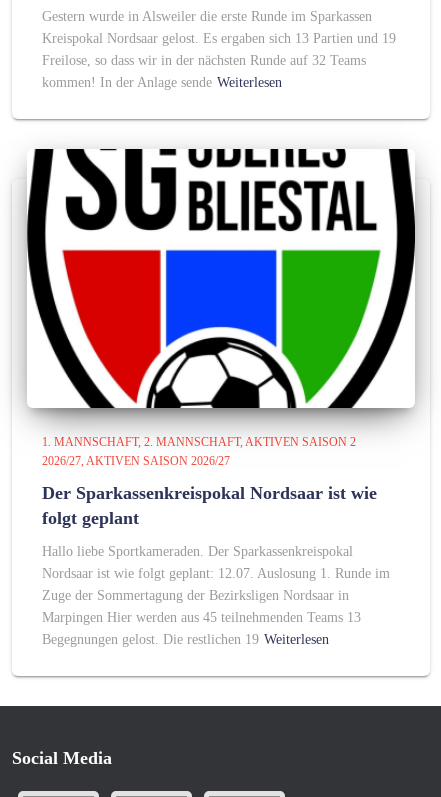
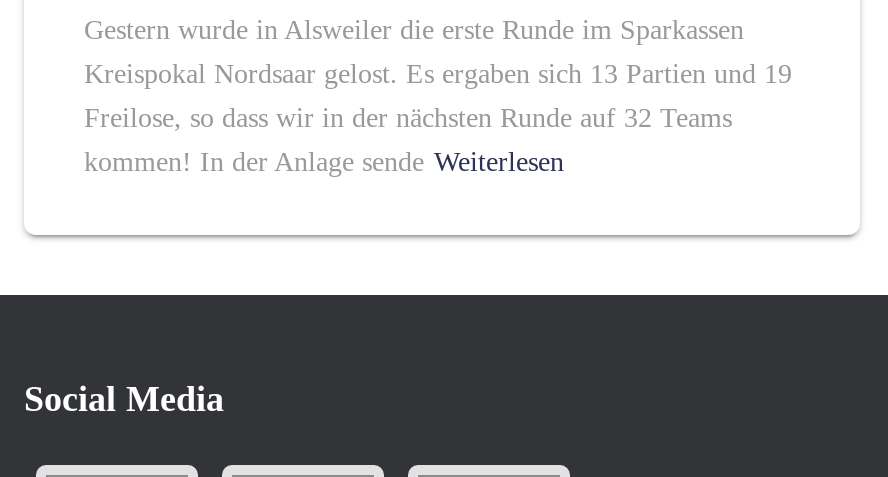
[19,148,423,647] [image] | 1. MANNSCHAFT 2. MANNSCHAFT AKTIVEN SAISON 2 | 2026/27 AKTIVEN SAISON 2026/27 | Der Sparkassenkreispokal Nordsaar ist wie | folgt geplant | Hallo liebe Sportkameraden. Der Sparkassenkreispokal | Nordsaar ist wie folgt geplant: 12.07. Auslosung 1. Runde im | Zuge der Sommertagung der Bezirksligen Nordsaar in | Marpingen Hier werden aus 45 teilnehmenden Teams 13 | Begegnungen gelost. Die restlichen 19 Weiterlesen -> none

